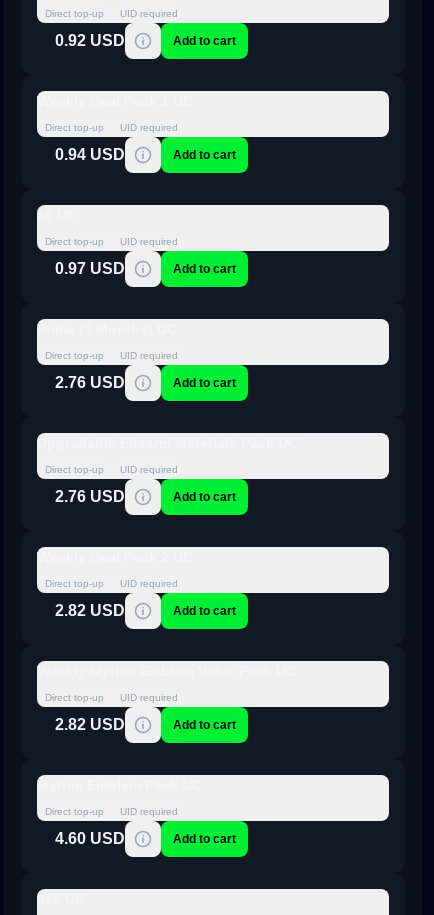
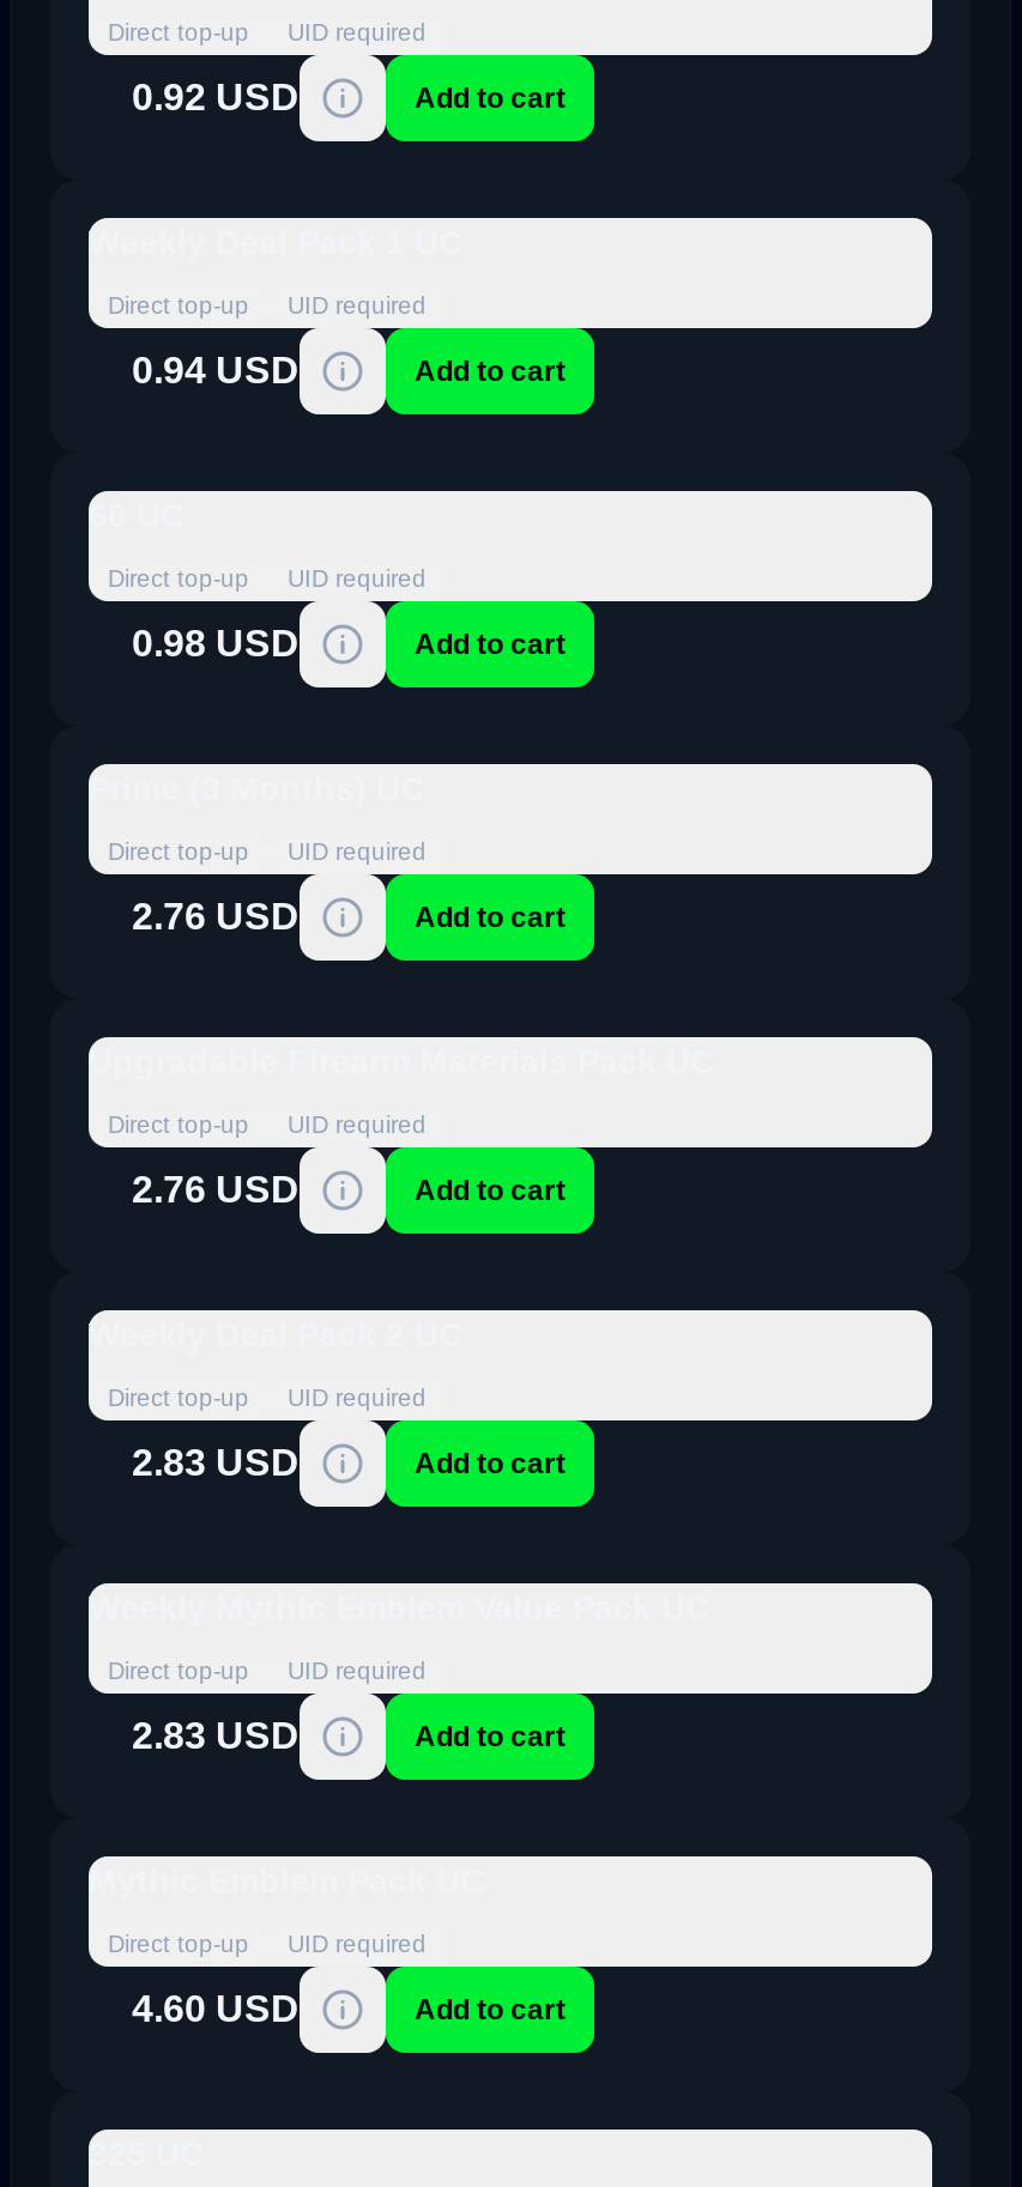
[55,260,125,277] 0.97 USD -> [132,623,300,664] 0.98 USD
[55,602,125,619] 2.82 USD -> [132,1442,300,1483] 2.83 USD
[55,716,125,733] 2.82 USD -> [132,1715,300,1756] 2.83 USD

